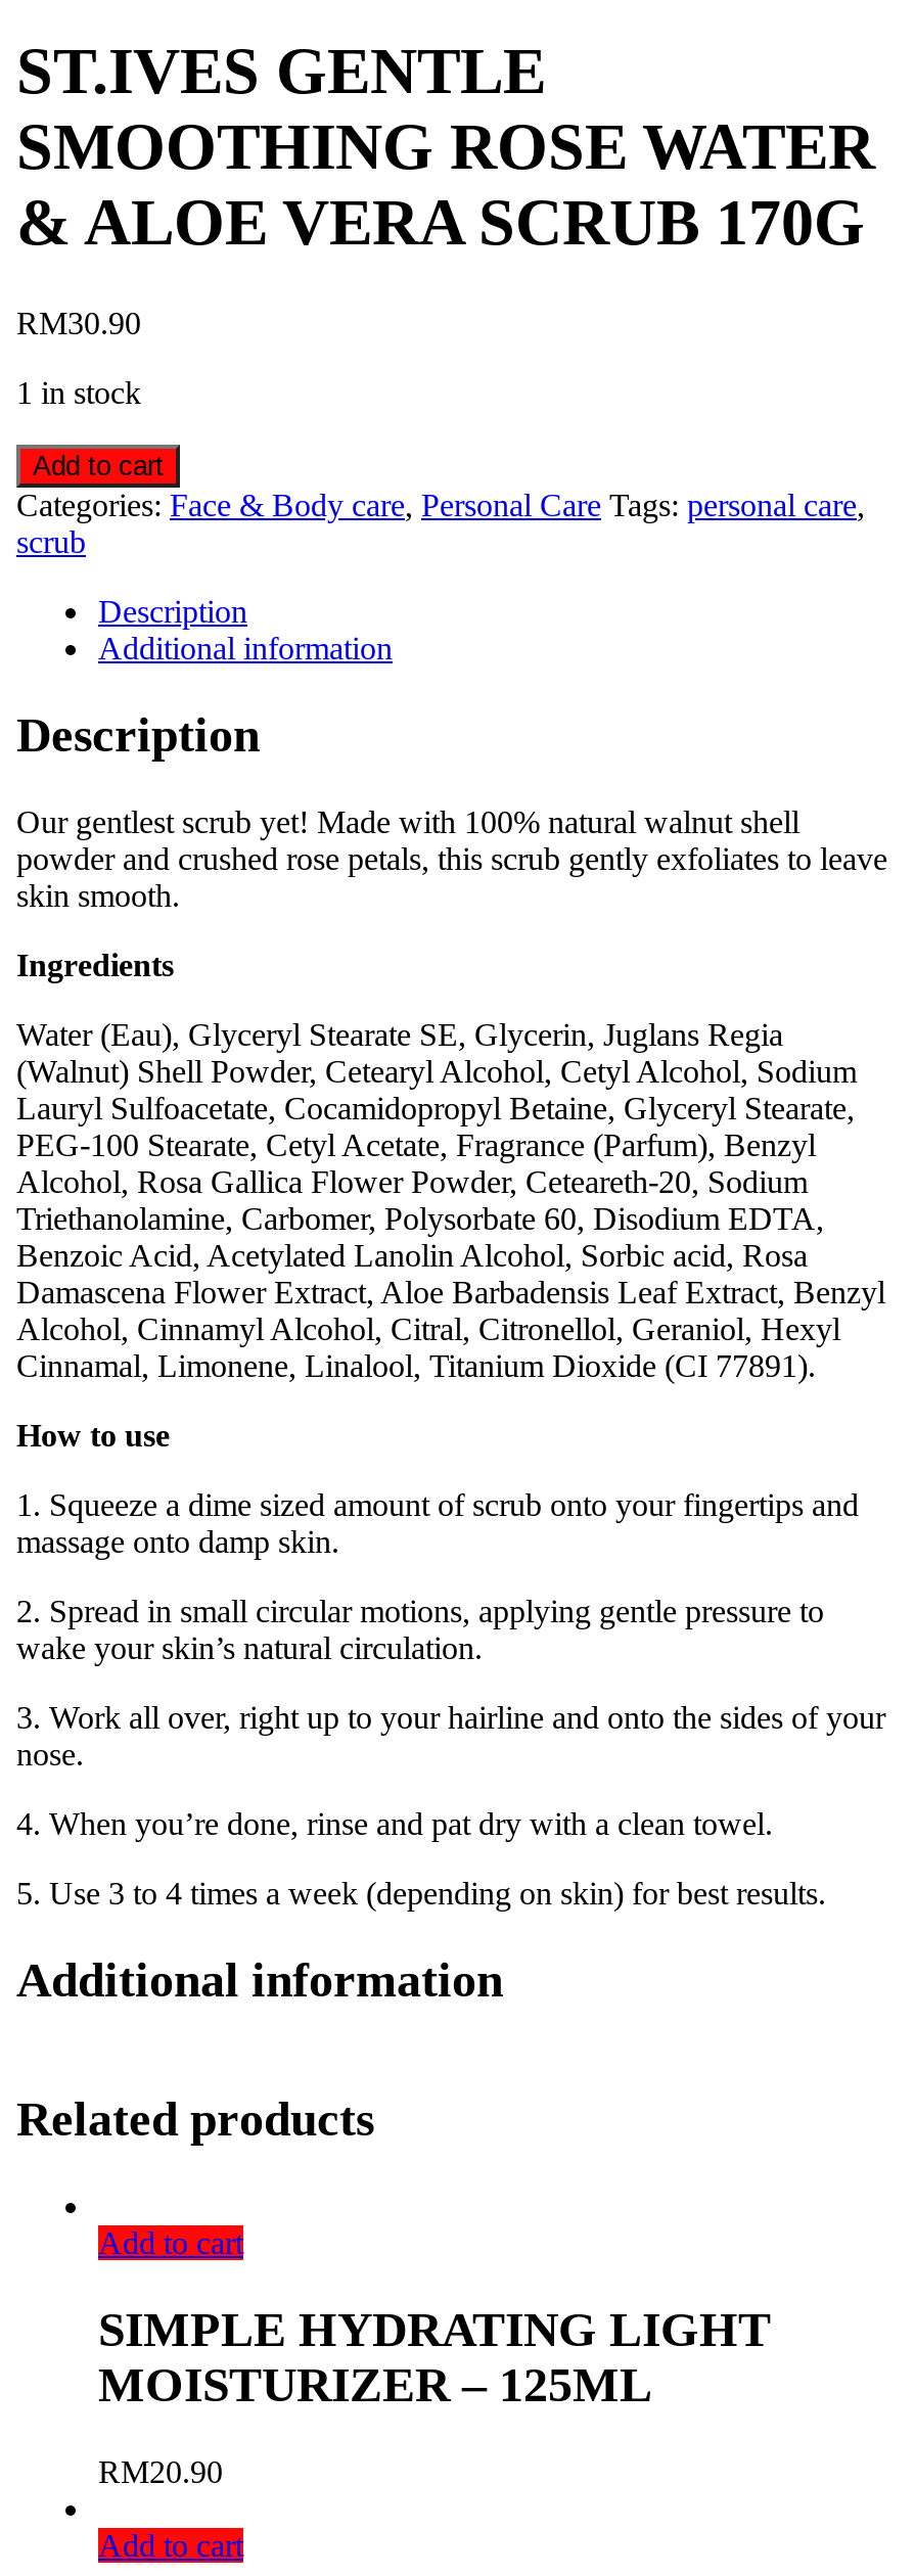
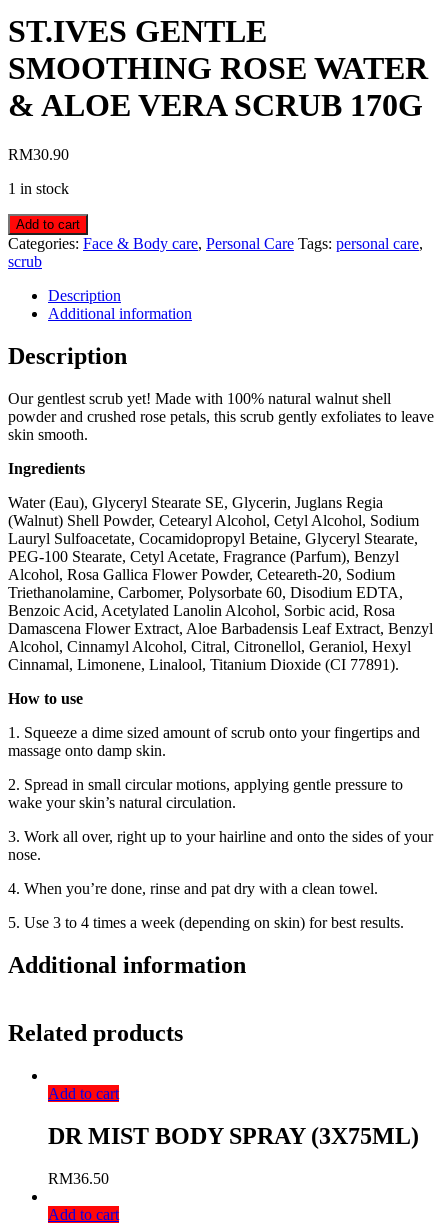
[98,2303,771,2412] SIMPLE HYDRATING LIGHT | MOISTURIZER – 125ML -> [48,1123,419,1149] DR MIST BODY SPRAY (3X75ML)
[98,2455,223,2489] RM20.90 -> [48,1170,109,1187] RM36.50

